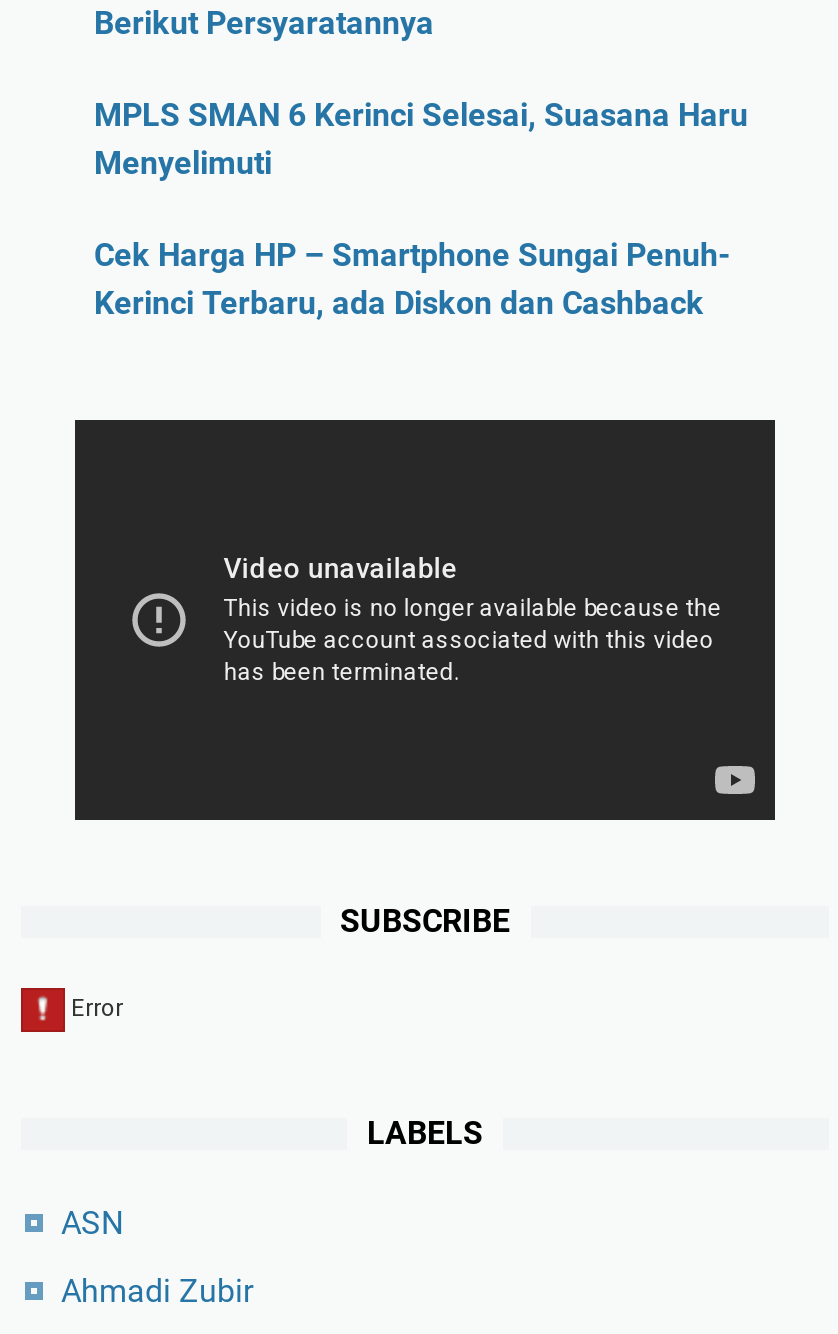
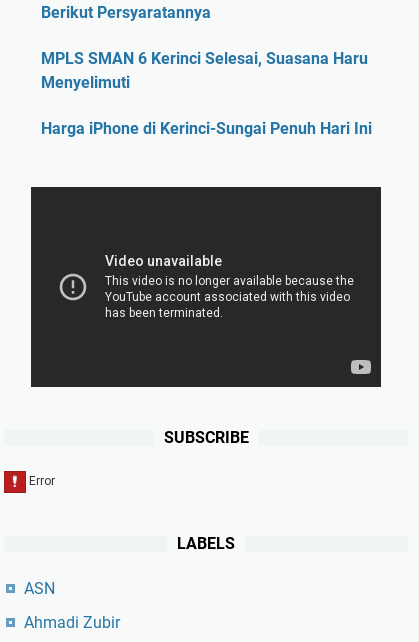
[94,237,730,323] Cek Harga HP – Smartphone Sungai Penuh- | Kerinci Terbaru, ada Diskon dan Cashback -> [40,119,371,138] Harga iPhone di Kerinci-Sungai Penuh Hari Ini

